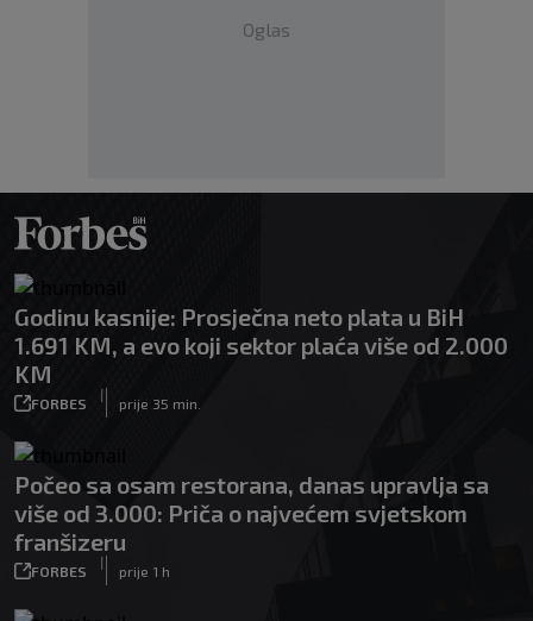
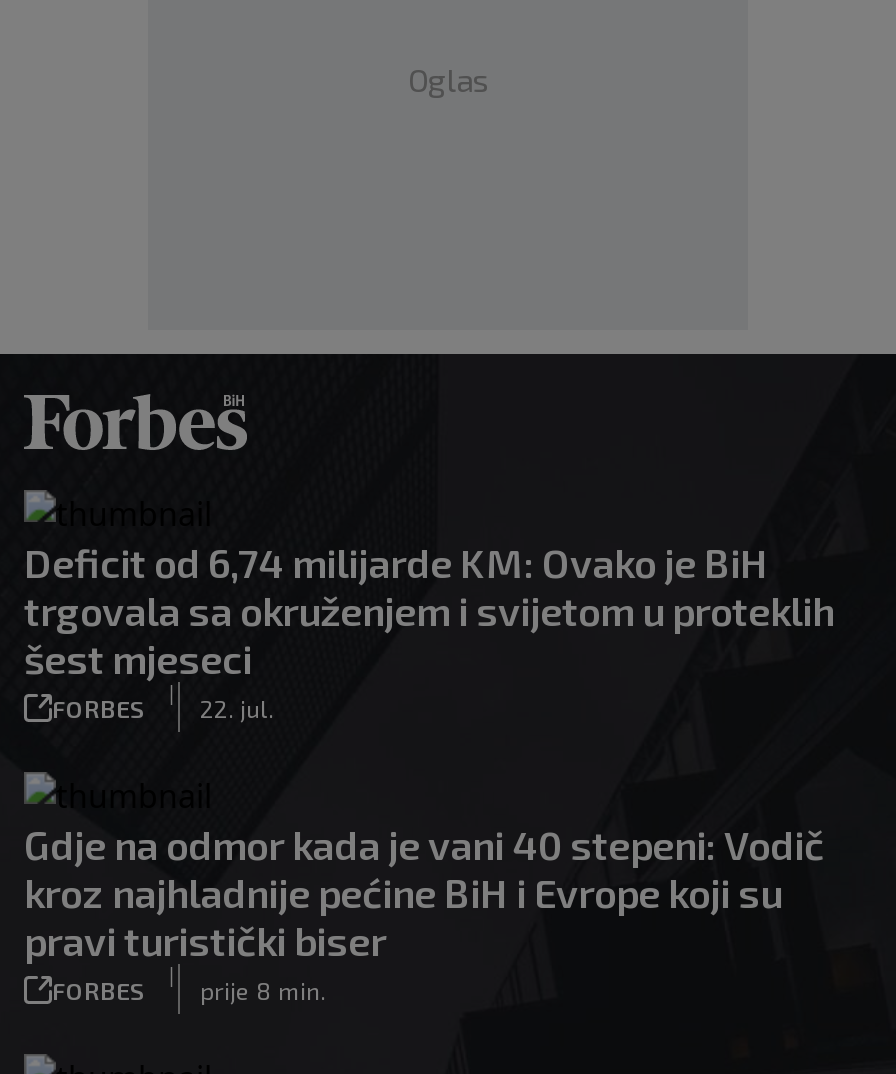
[14,302,508,388] Godinu kasnije: Prosječna neto plata u BiH | 1.691 KM, a evo koji sektor plaća više od 2.000 | KM -> [24,538,834,682] Deficit od 6,74 milijarde KM: Ovako je BiH | trgovala sa okruženjem i svijetom u proteklih | šest mjeseci
[31,394,201,411] FORBES prije 35 min. -> [52,693,274,721] FORBES 22. jul.
[14,470,489,556] Počeo sa osam restorana, danas upravlja sa | više od 3.000: Priča o najvećem svjetskom | franšizeru -> [24,820,824,964] Gdje na odmor kada je vani 40 stepeni: Vodič | kroz najhladnije pećine BiH i Evrope koji su | pravi turistički biser
[31,562,170,579] FORBES prije 1 h -> [52,975,326,1003] FORBES prije 8 min.

